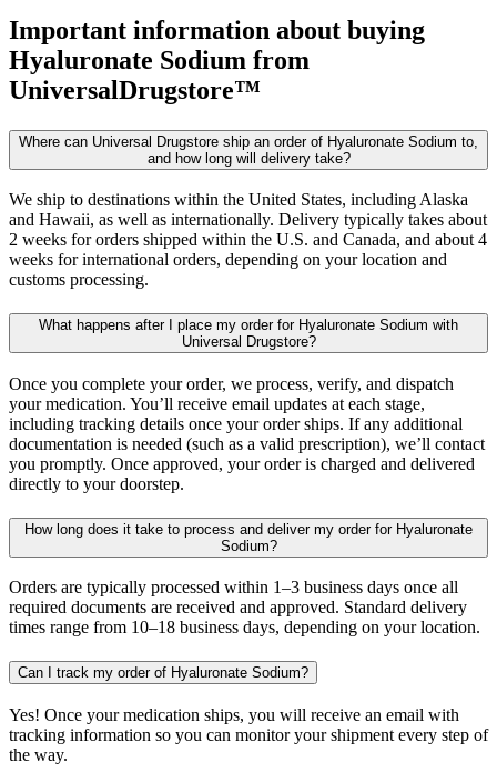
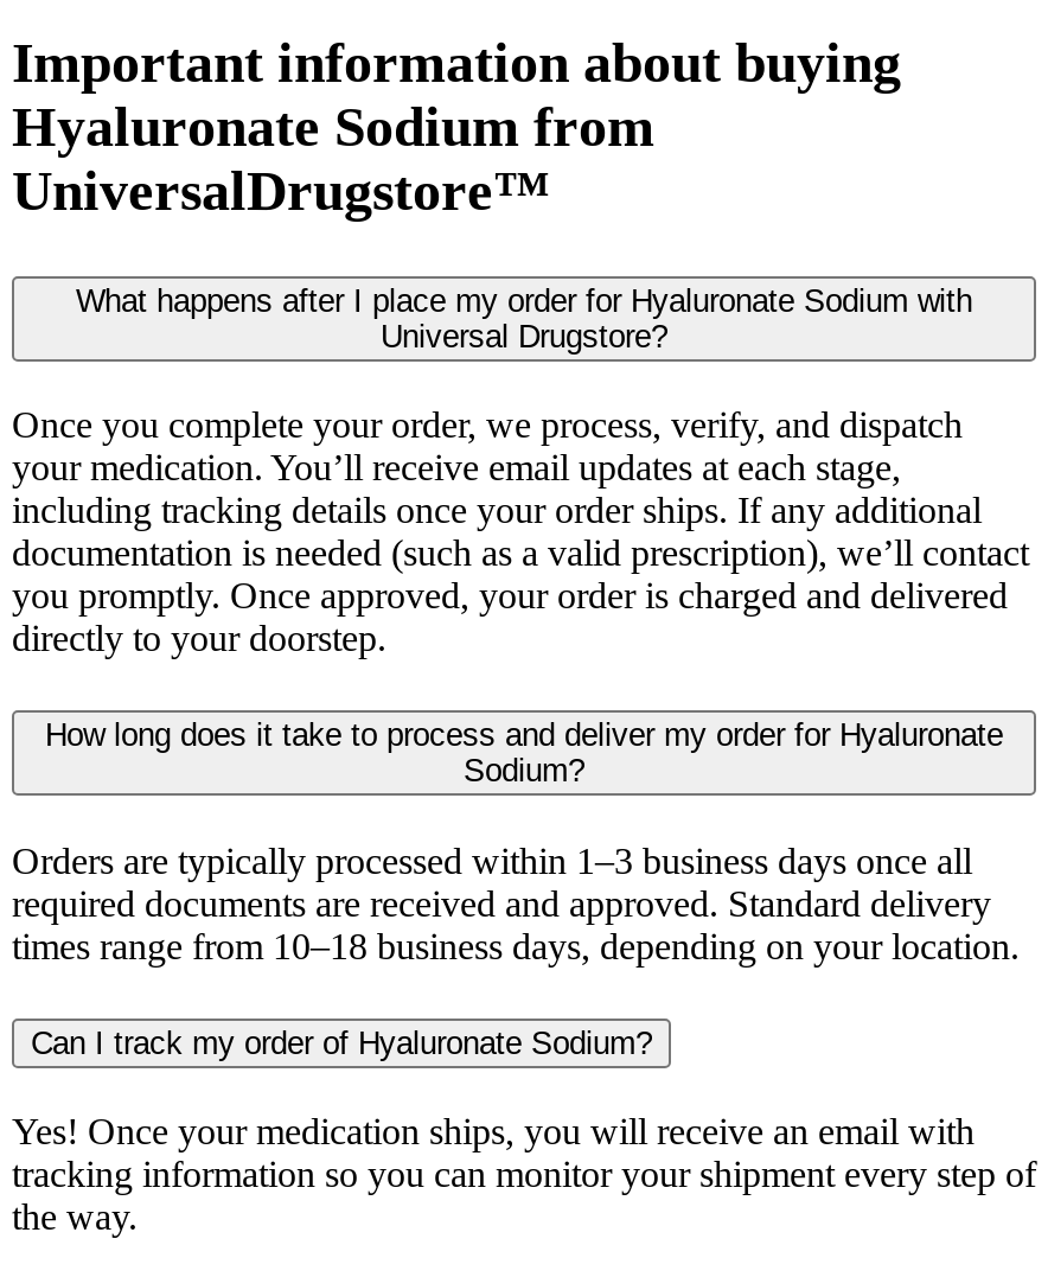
[9,133,487,289] Where can Universal Drugstore ship an order of Hyaluronate Sodium to, | and how long will delivery take? | We ship to destinations within the United States, including Alaska | and Hawaii, as well as internationally. Delivery typically takes about | 2 weeks for orders shipped within the U.S. and Canada, and about 4 | weeks for international orders, depending on your location and | customs processing. -> none

